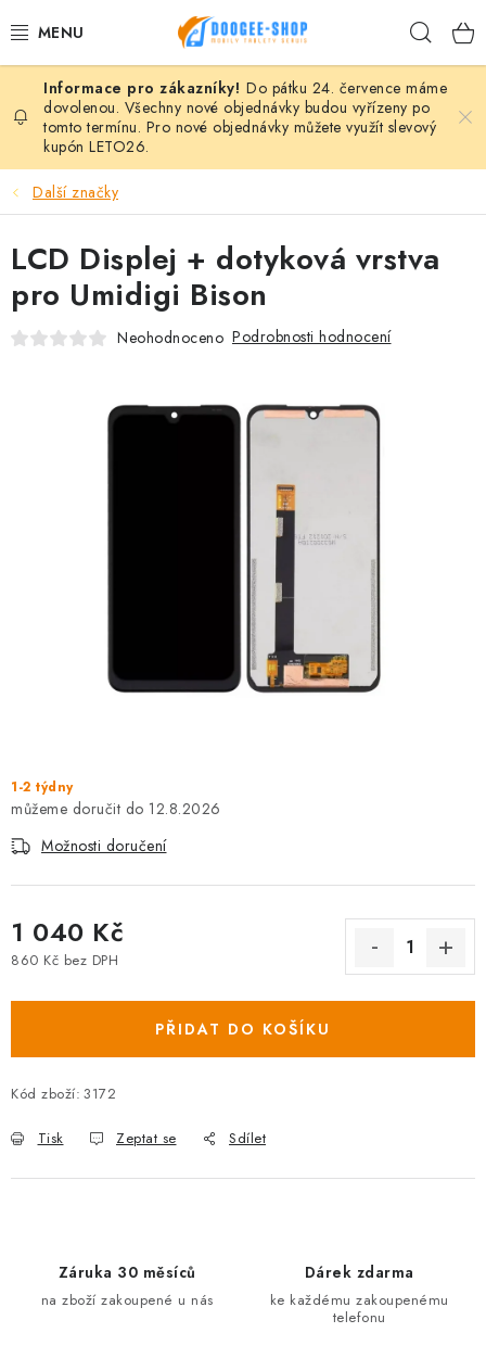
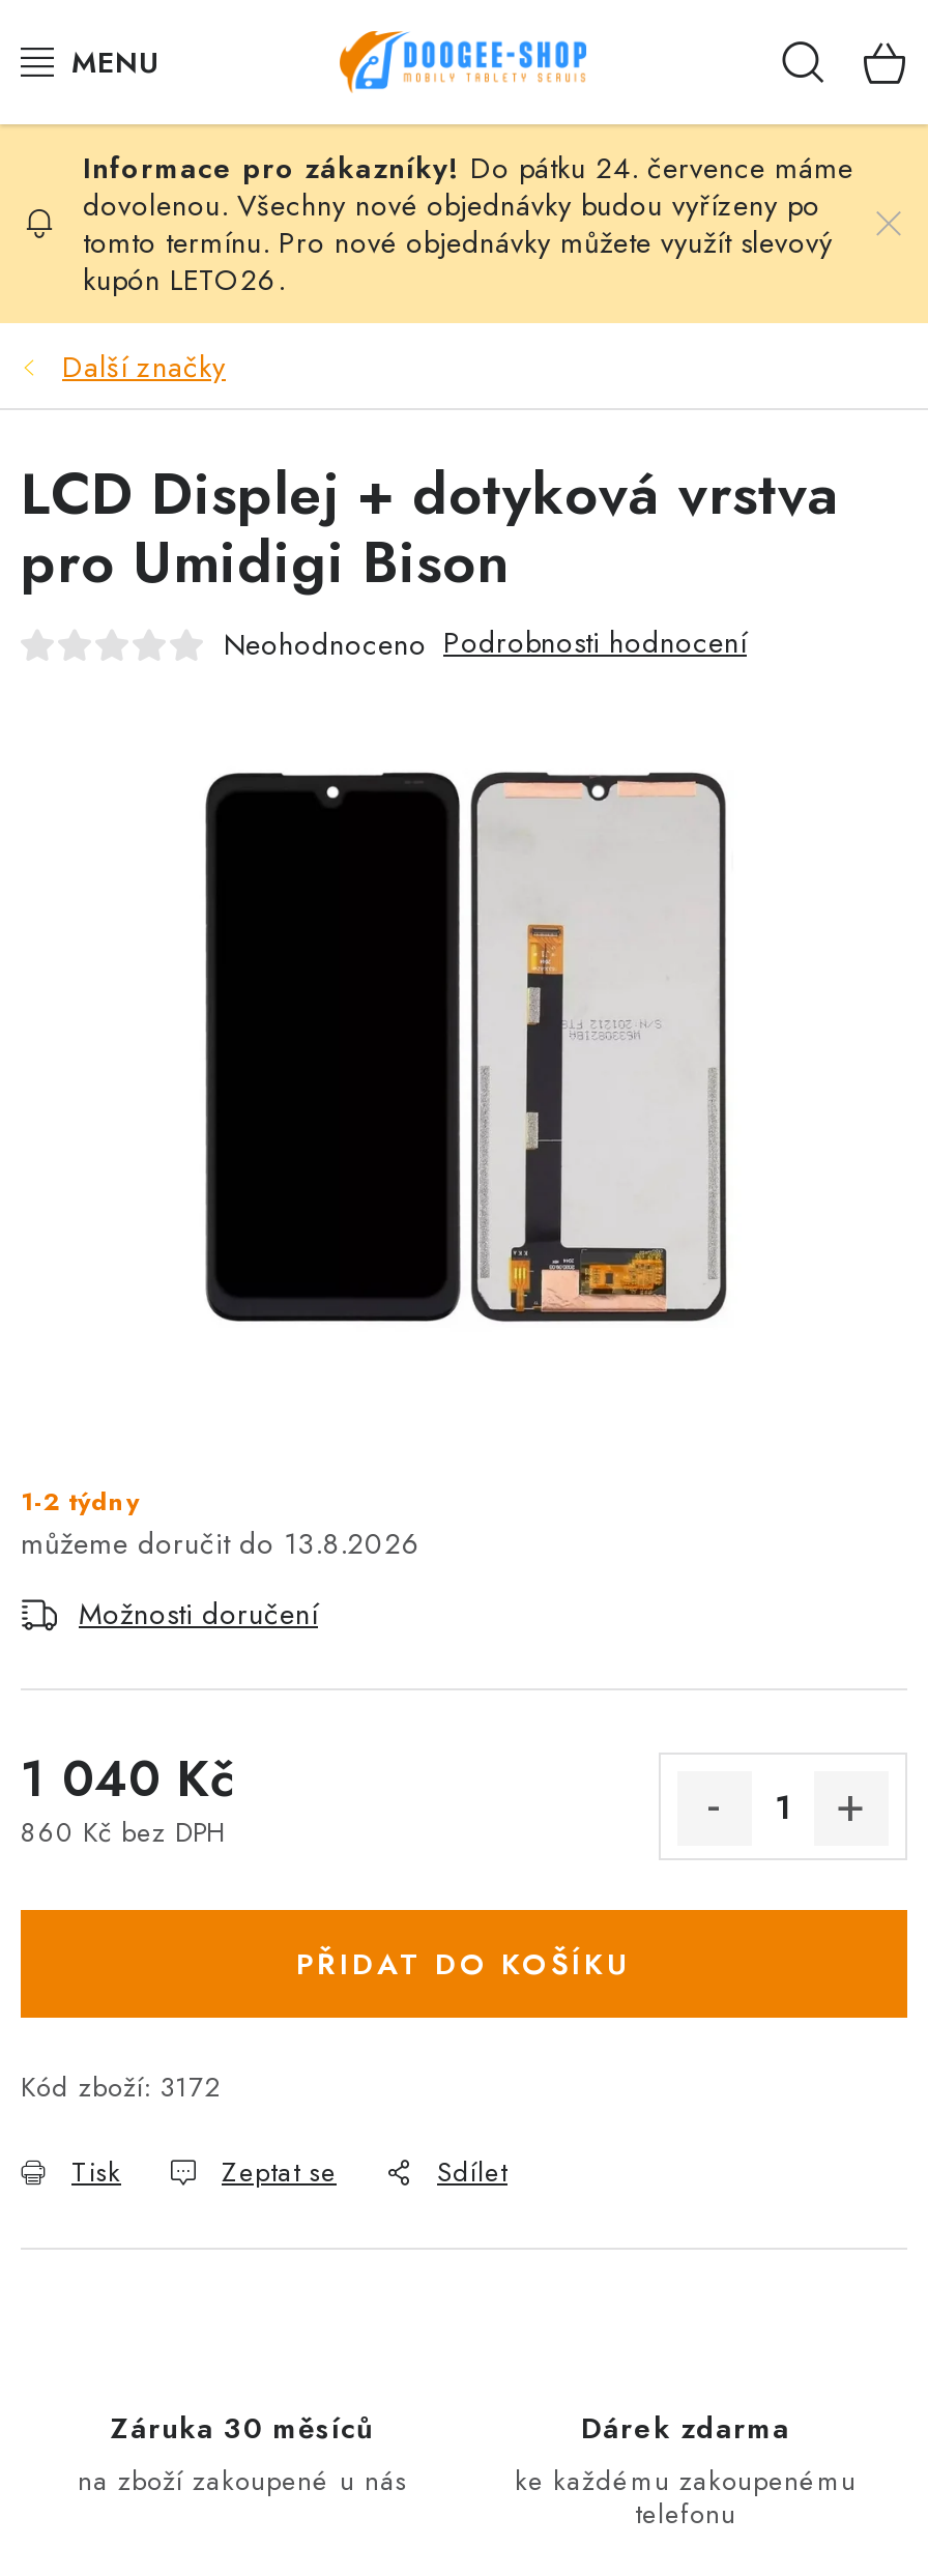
[149,798,221,820] 12.8.2026 -> [284,1523,422,1564] 13.8.2026

